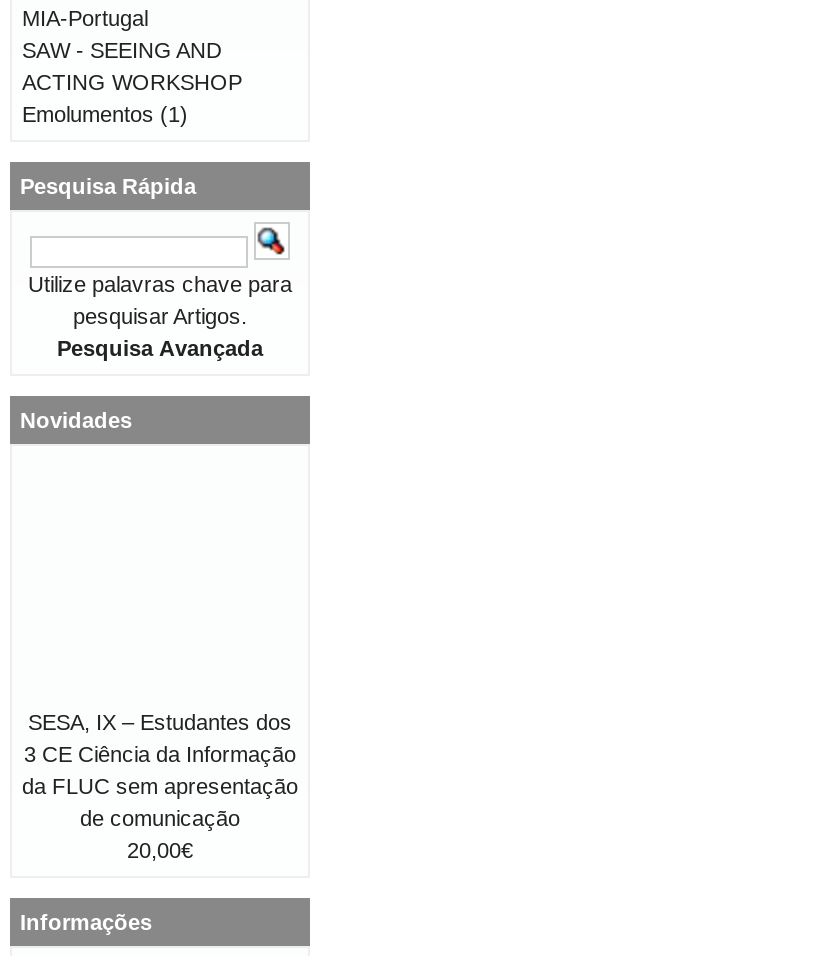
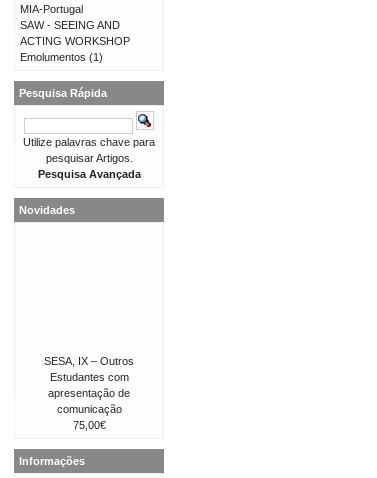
[22,710,298,862] SESA, IX – Estudantes dos | 3 CE Ciência da Informação | da FLUC sem apresentação | de comunicação | 20,00€ -> [44,355,134,431] SESA, IX – Outros | Estudantes com | apresentação de | comunicação | 75,00€

